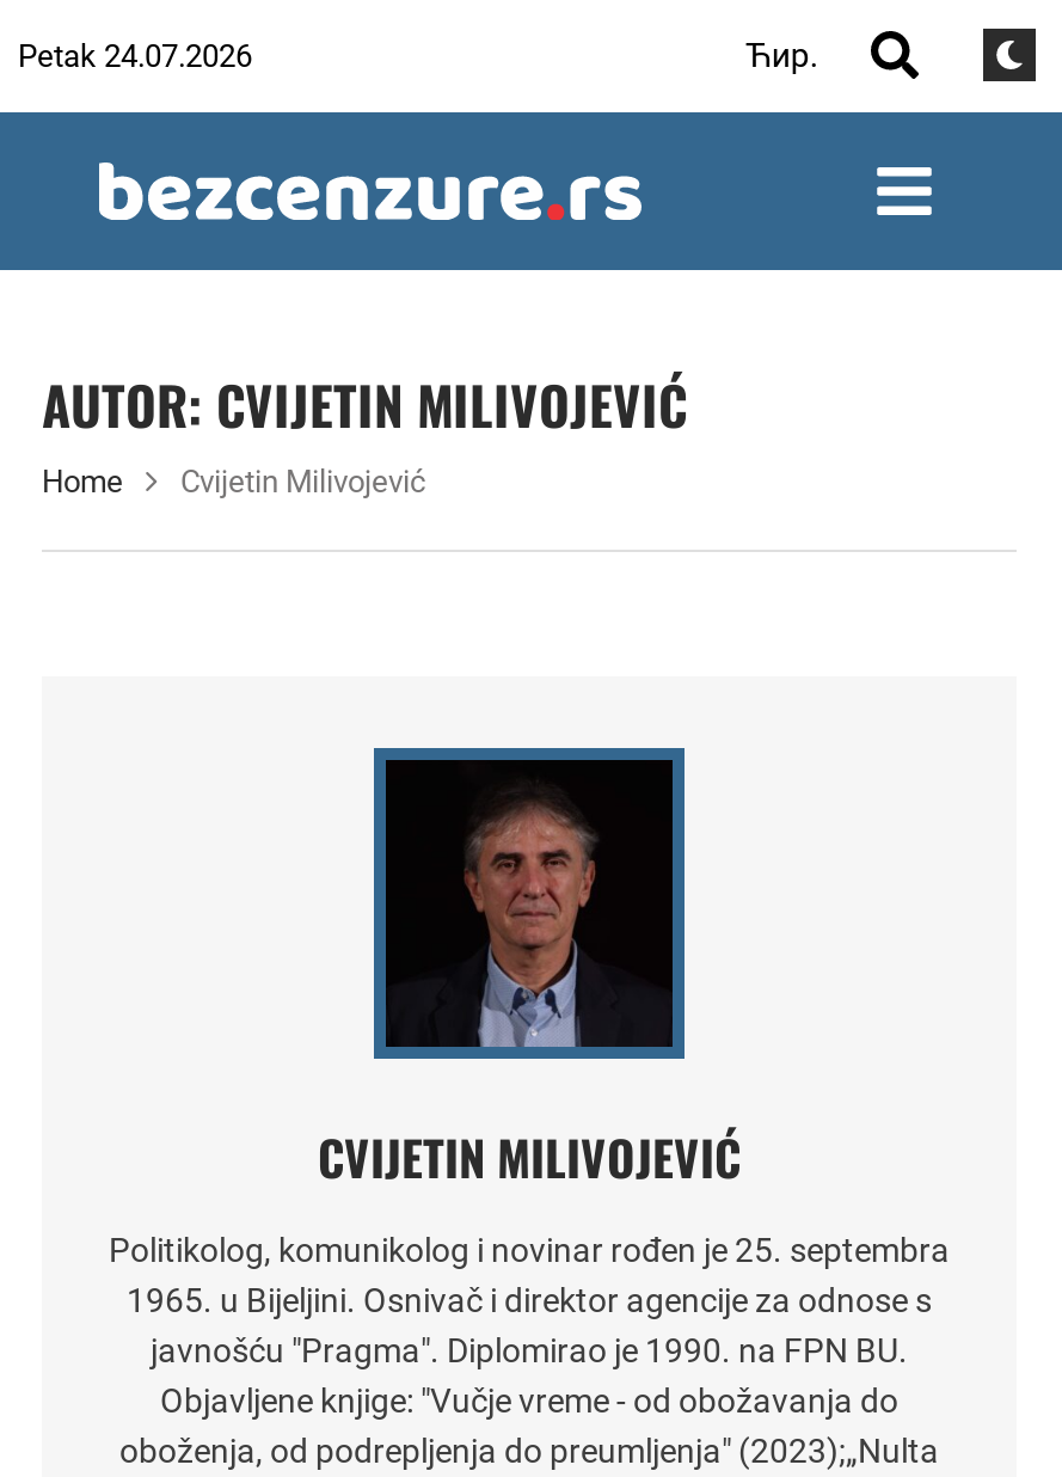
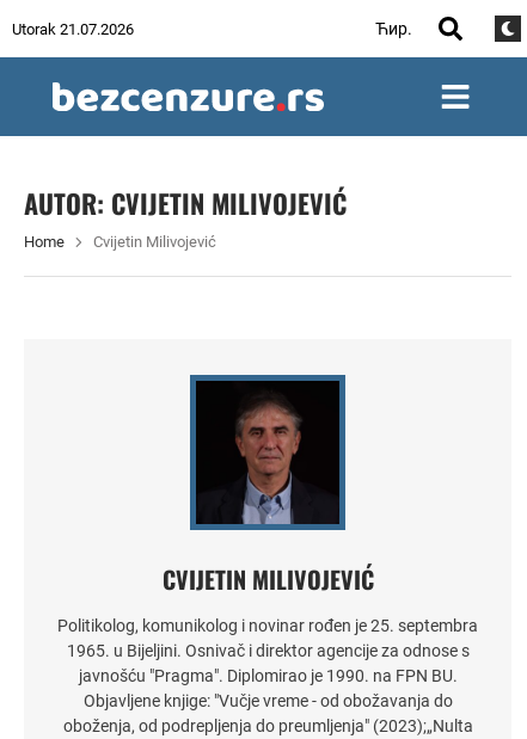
[18,37,252,73] Petak 24.07.2026 -> [12,20,134,38] Utorak 21.07.2026

